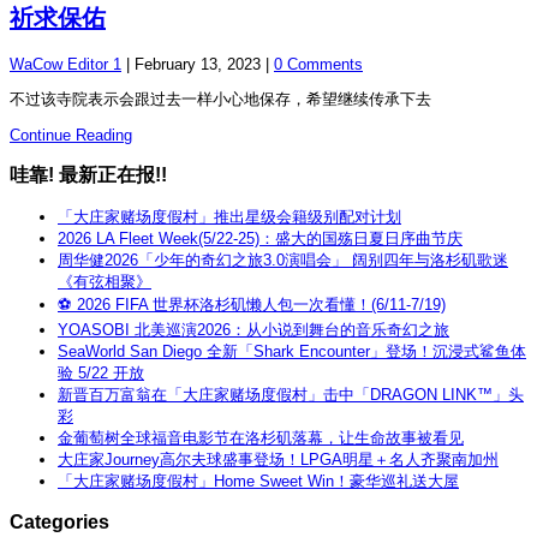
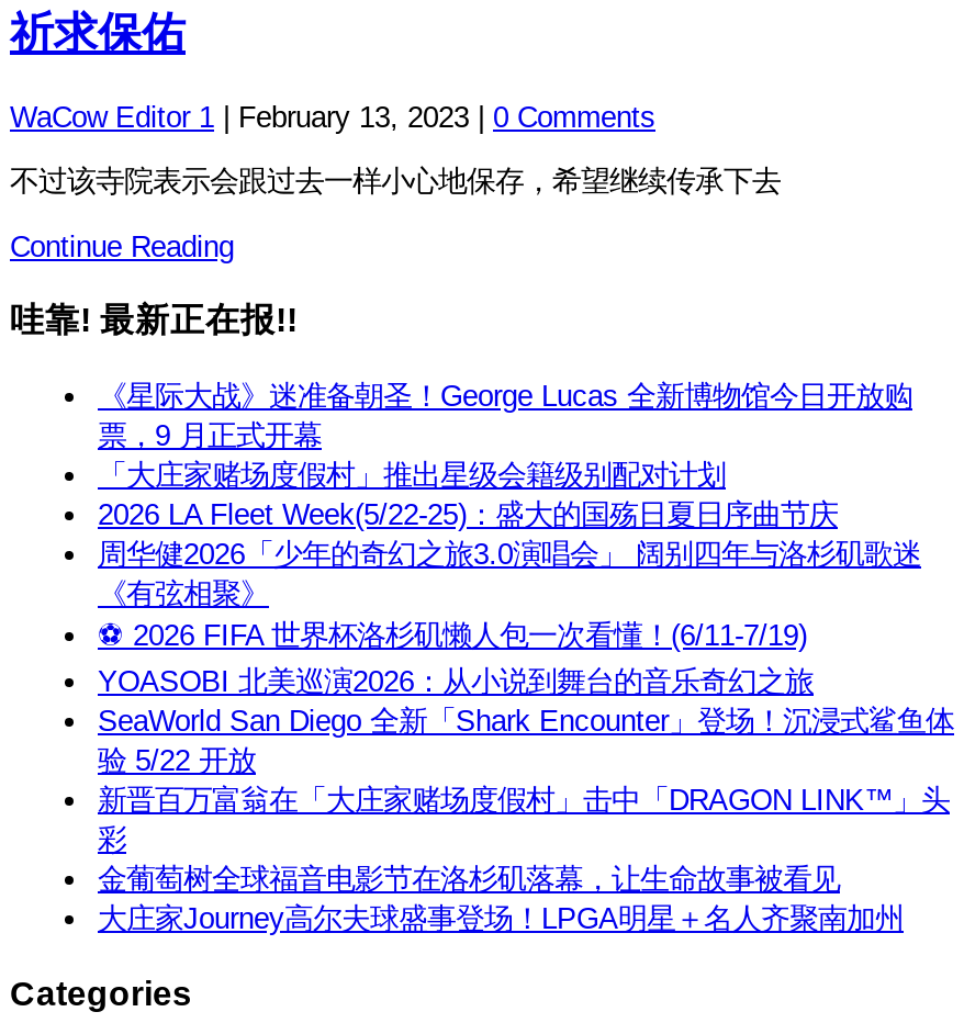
none -> [98,381,912,453] 《星际大战》迷准备朝圣！George Lucas 全新博物馆今日开放购 | 票，9 月正式开幕
moved [58,208,526,469] -> [98,460,954,936]: 「大庄家赌场度假村」推出星级会籍级别配对计划 | 2026 LA Fleet Week(5/22-25)：盛大的国殇日夏日序曲节庆 | 周华健2026「少年的奇幻之旅3.0演唱会」 阔别四年与洛杉矶歌迷 | ... | 金葡萄树全球福音电影节在洛杉矶落幕，让生命故事被看见 | 大庄家Journey高尔夫球盛事登场！LPGA明星＋名人齐聚南加州
[58,473,459,491] 「大庄家赌场度假村」Home Sweet Win！豪华巡礼送大屋 -> none

